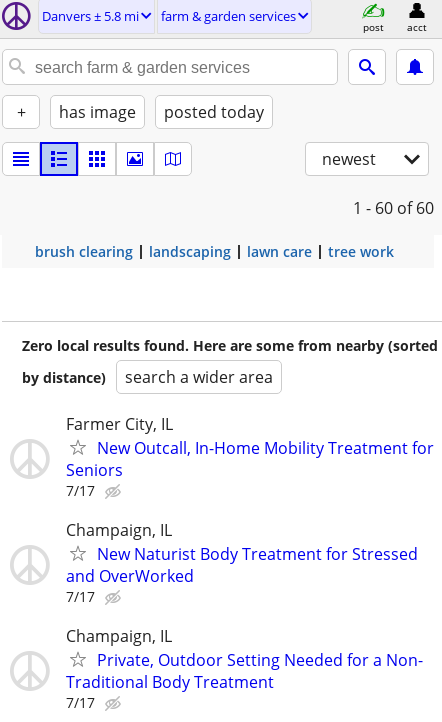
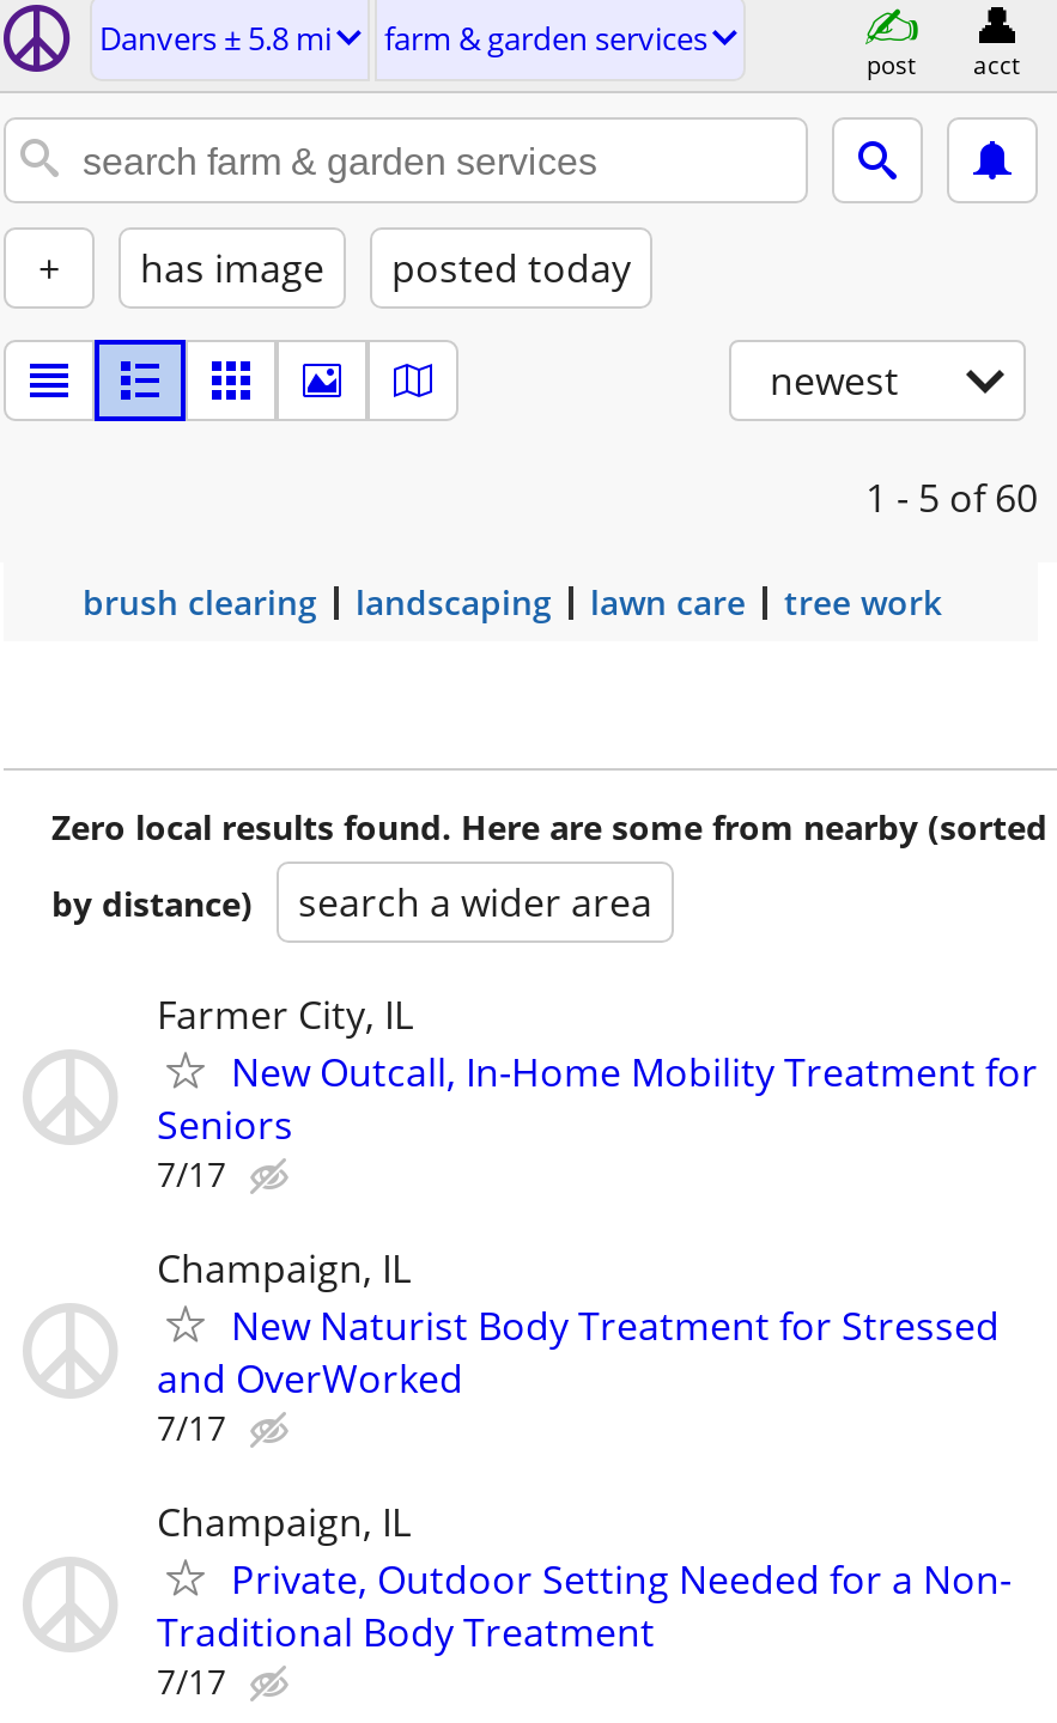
[353,197,434,219] 1 - 60 of 60 -> [865,471,1038,524] 1 - 5 of 60

